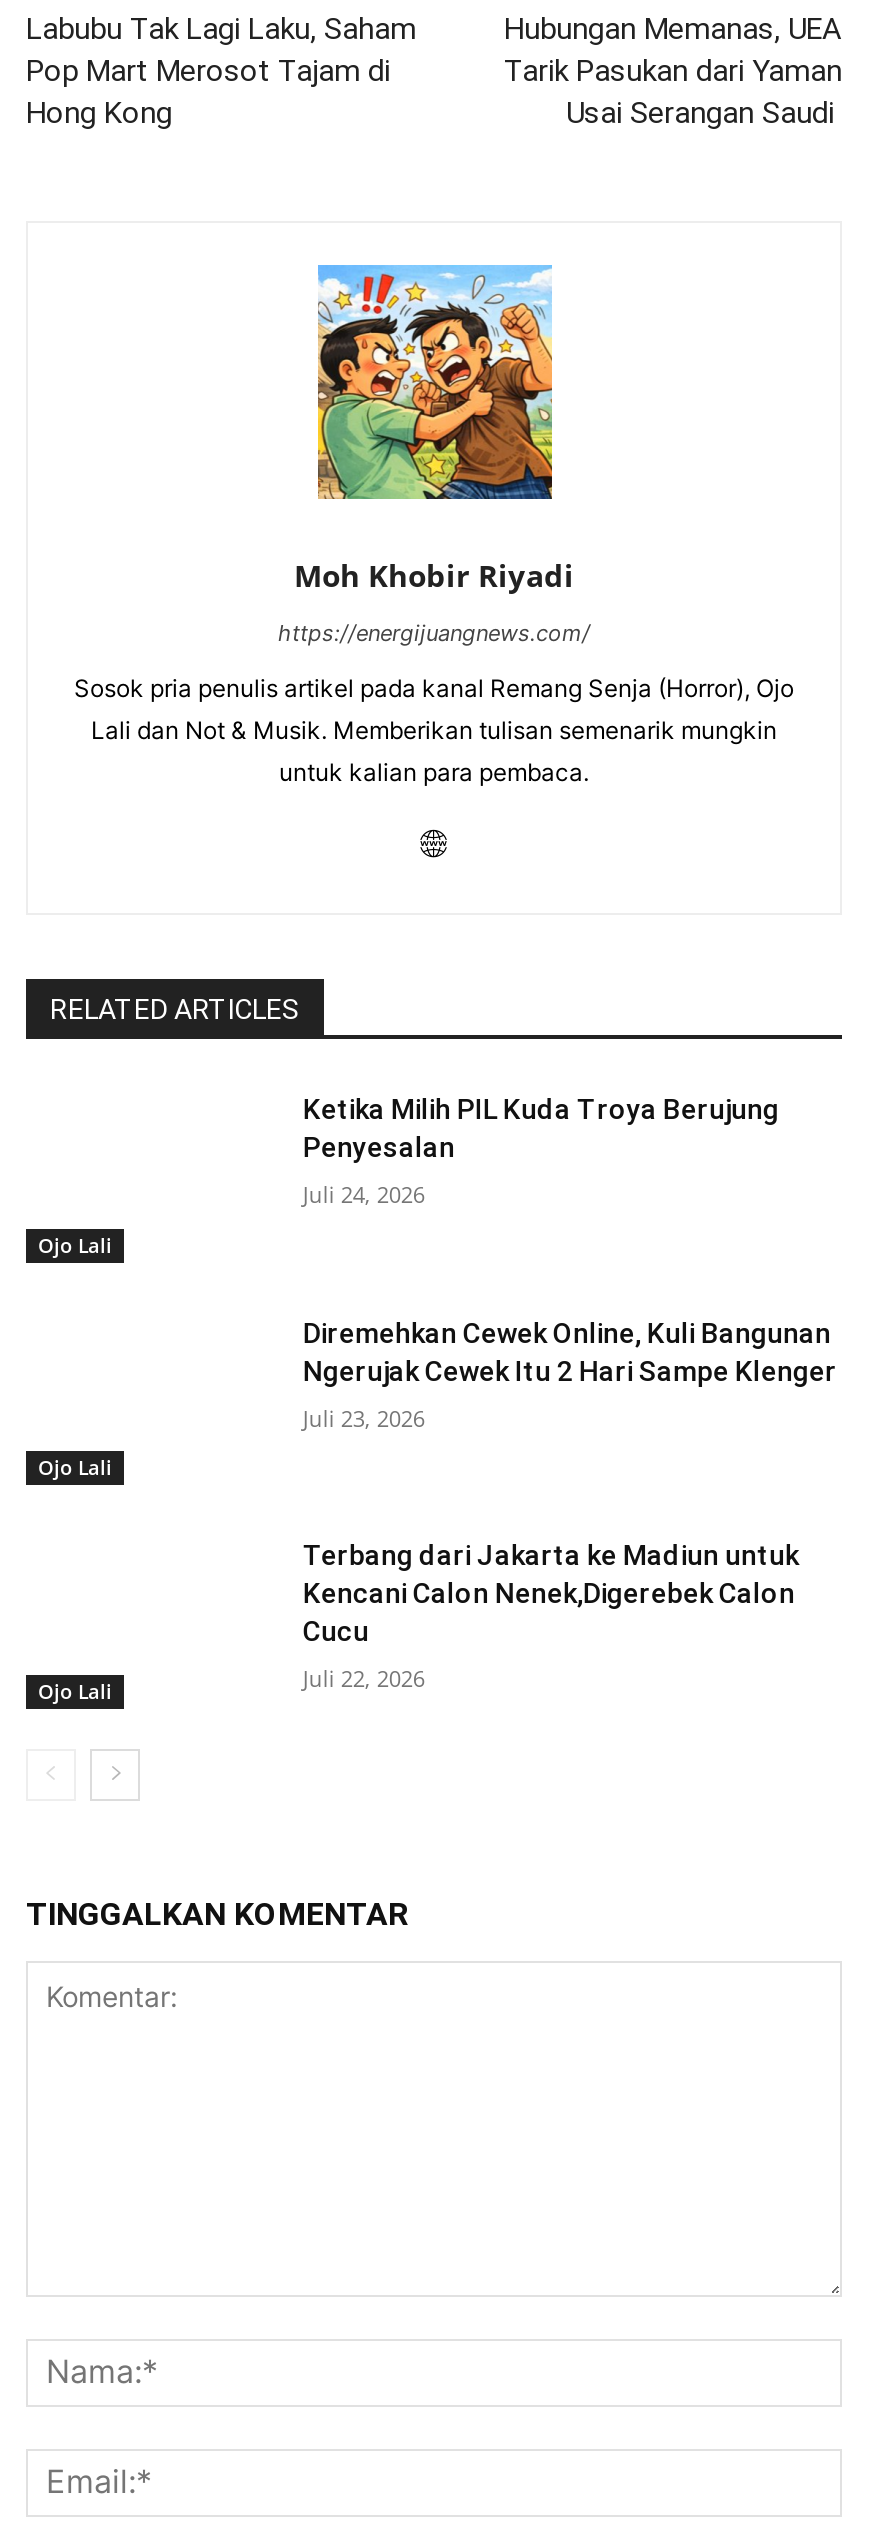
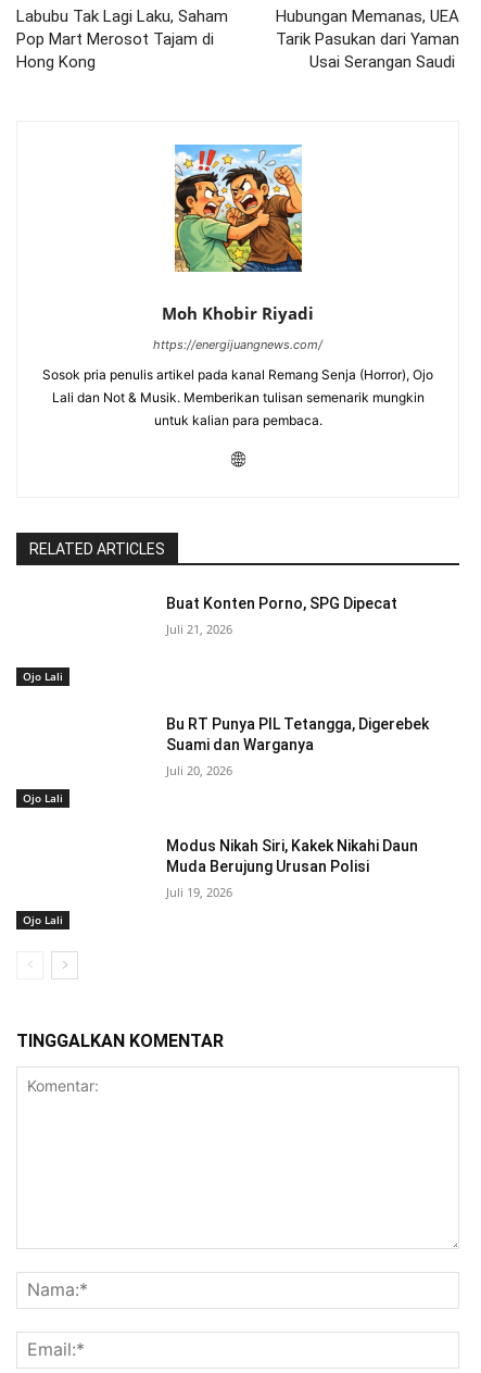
[303,1092,779,1162] Ketika Milih PIL Kuda Troya Berujung | Penyesalan -> [167,594,398,612] Buat Konten Porno, SPG Dipecat
[303,1178,425,1208] Juli 24, 2026 -> [167,620,233,637] Juli 21, 2026
[303,1316,837,1386] Diremehkan Cewek Online, Kuli Bangunan | Ngerujak Cewek Itu 2 Hari Sampe Klenger -> [167,716,429,754] Bu RT Punya PIL Tetangga, Digerebek | Suami dan Warganya
[303,1402,425,1432] Juli 23, 2026 -> [167,762,233,779] Juli 20, 2026
[303,1539,799,1647] Terbang dari Jakarta ke Madiun untuk | Kencani Calon Nenek,Digerebek Calon | Cucu -> [167,837,418,875] Modus Nikah Siri, Kakek Nikahi Daun | Muda Berujung Urusan Polisi
[303,1663,425,1693] Juli 22, 2026 -> [167,884,233,900] Juli 19, 2026

